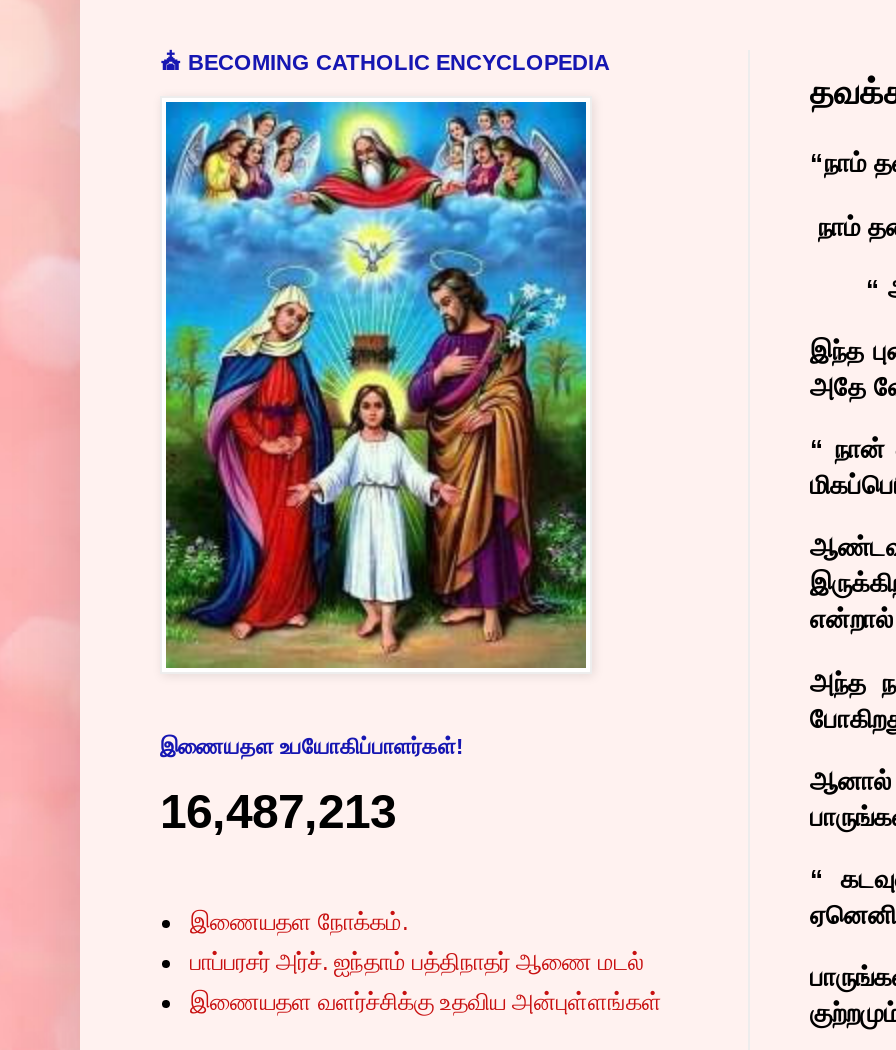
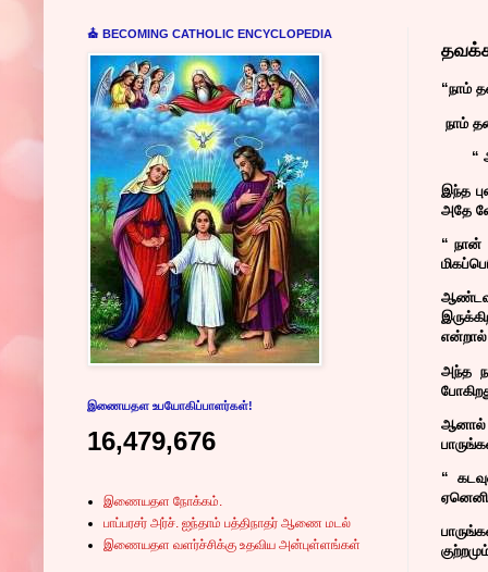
[160,783,396,837] 16,487,213 -> [87,426,216,455] 16,479,676

